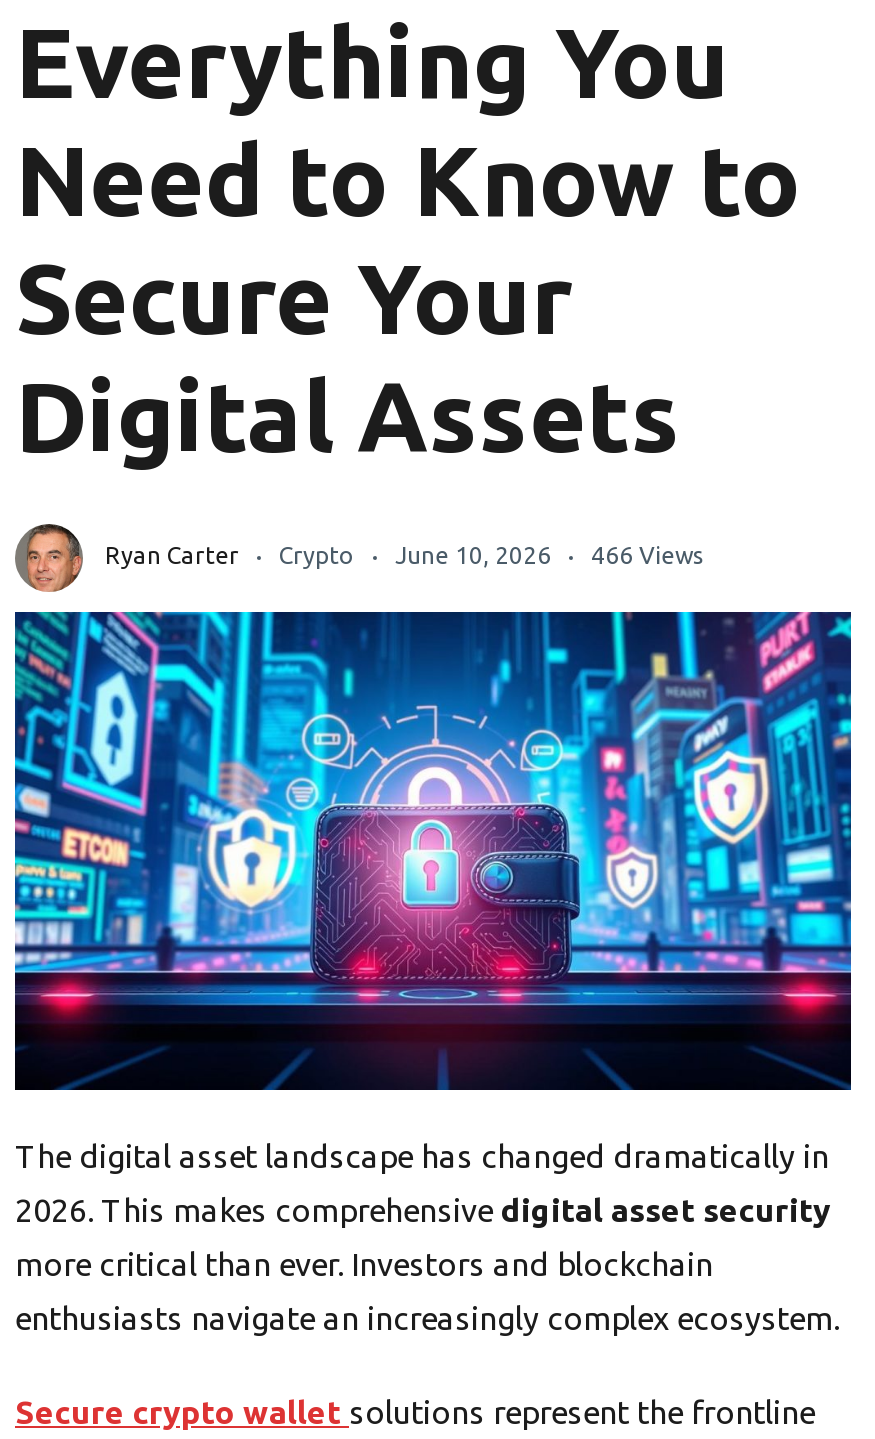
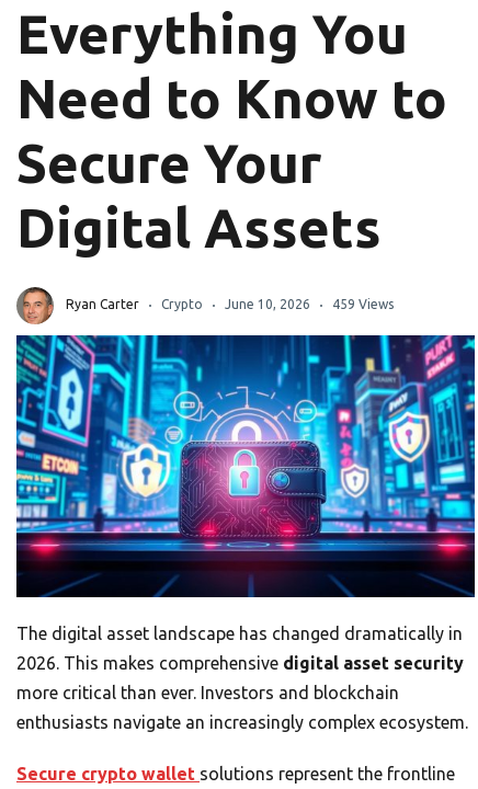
[105,542,703,568] Ryan Carter Crypto June 10, 2026 466 Views -> [66,297,394,311] Ryan Carter Crypto June 10, 2026 459 Views

